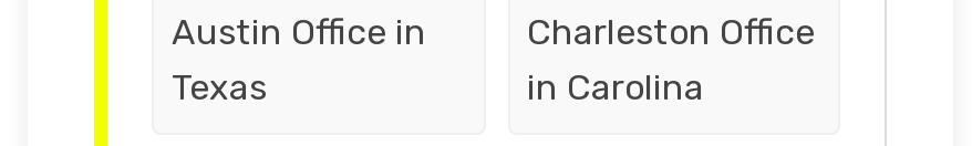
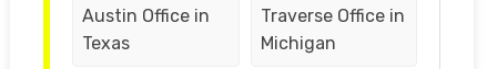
[527,10,815,108] Charleston Office | in Carolina -> [260,5,404,53] Traverse Office in | Michigan

